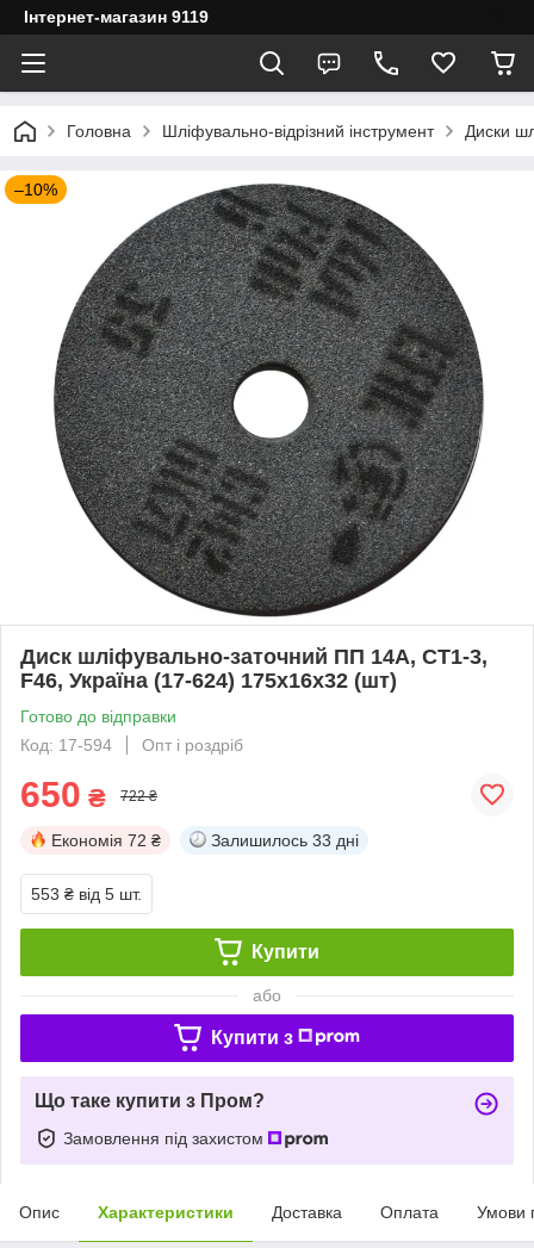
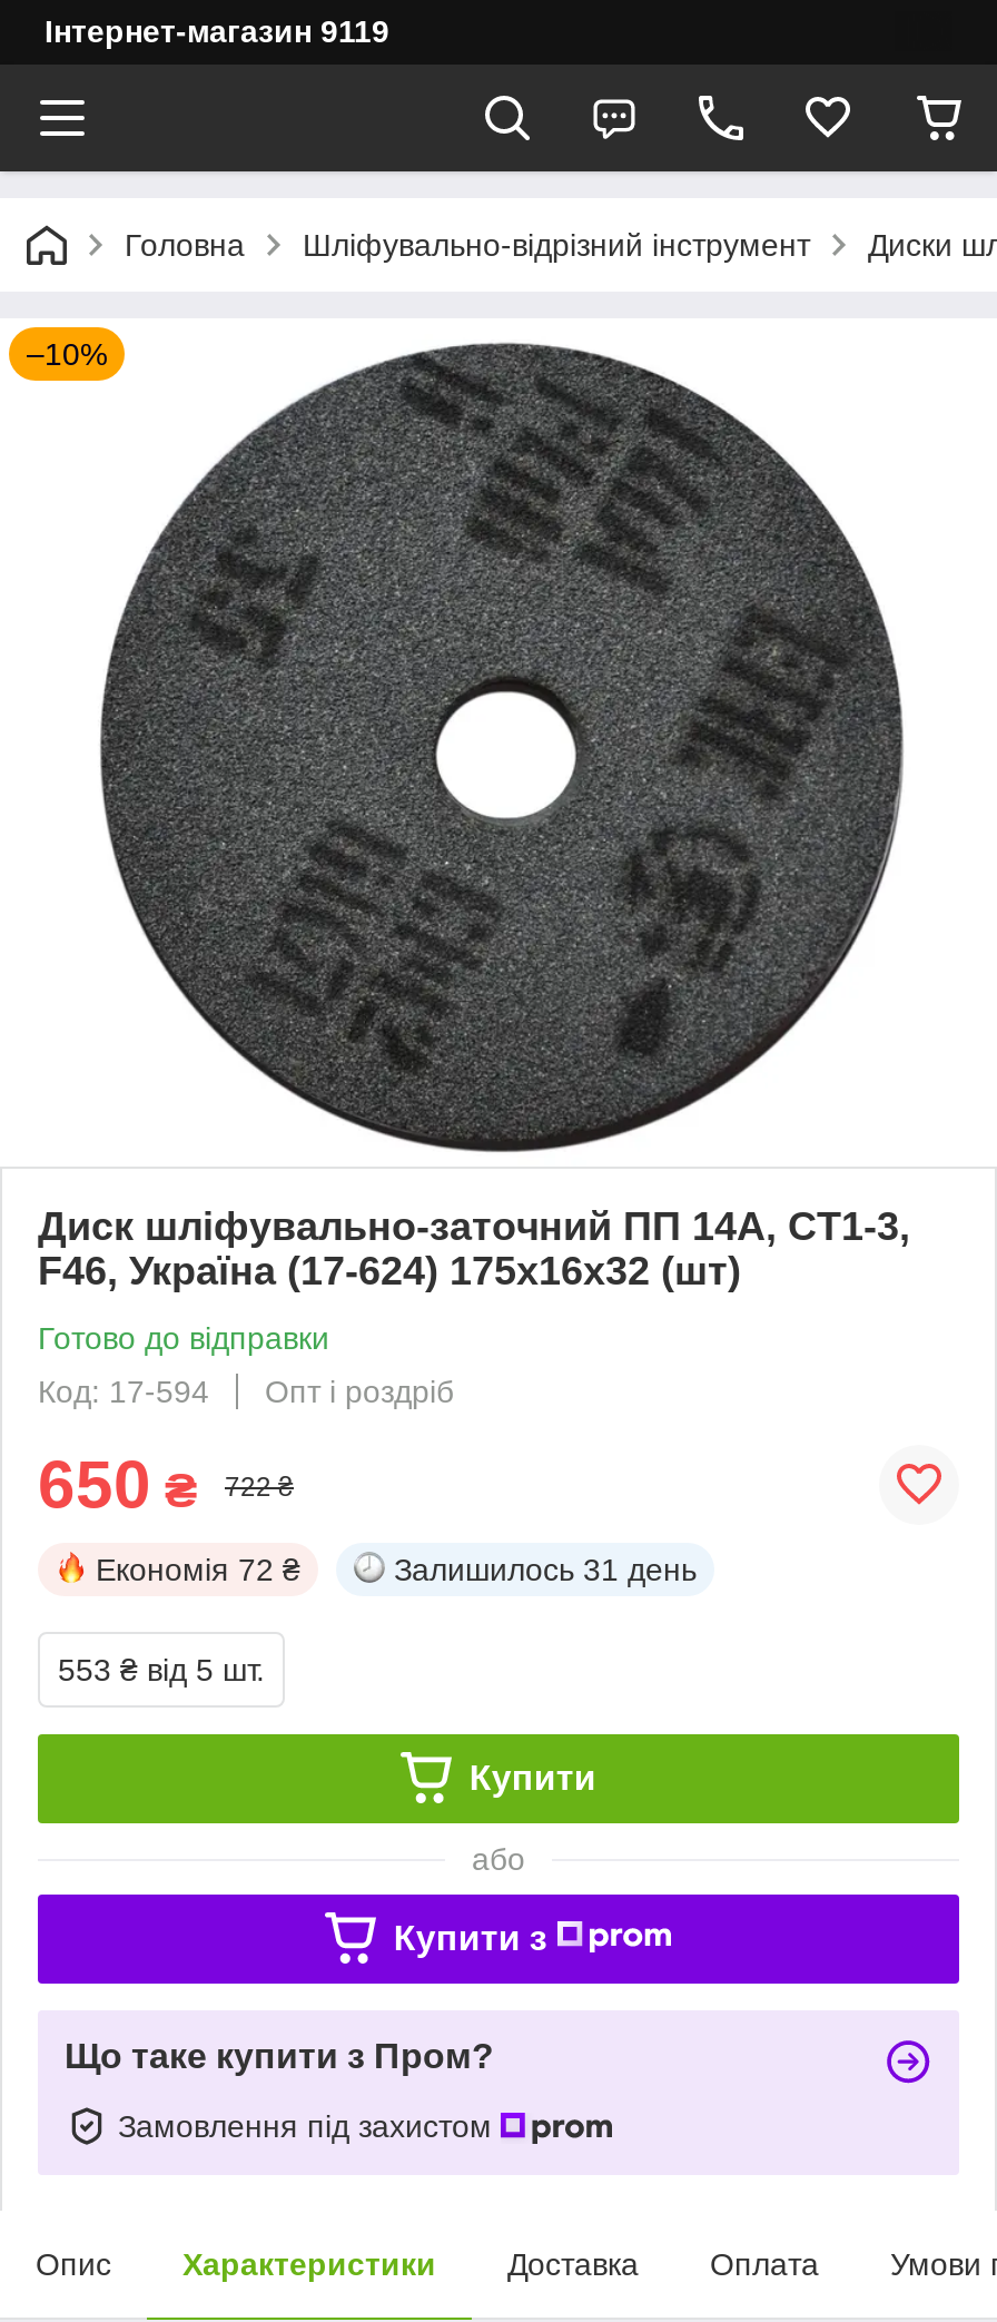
[211,831,359,850] Залишилось 33 дні -> [394,1551,697,1587] Залишилось 31 день

